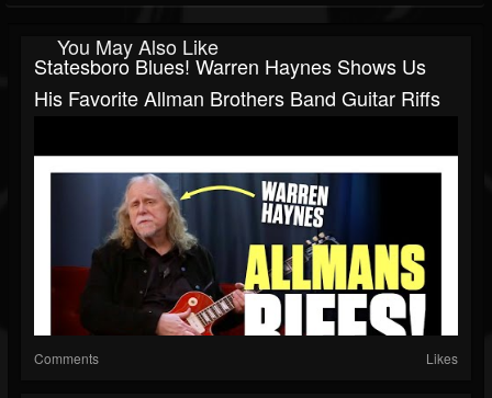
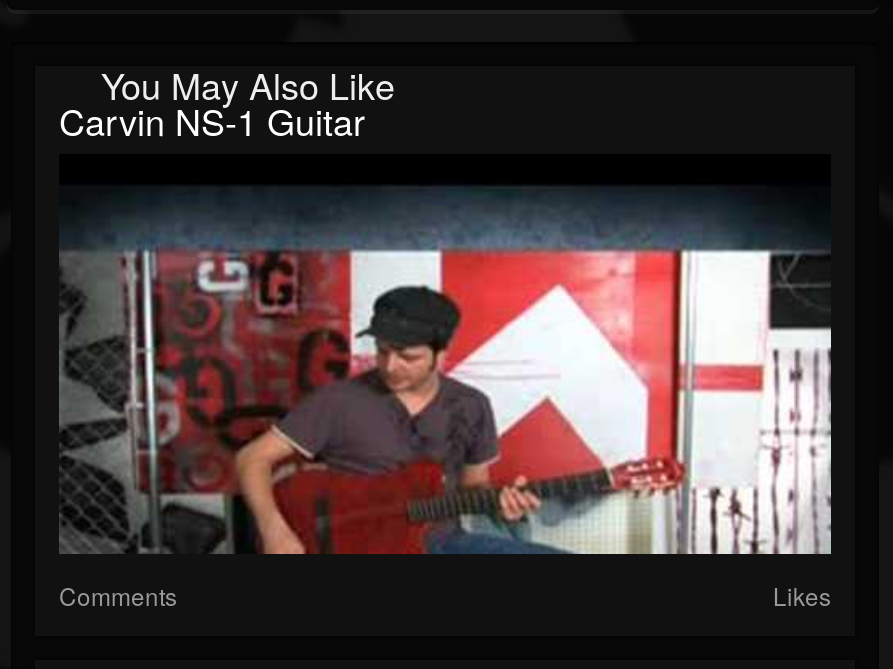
[34,52,440,112] Statesboro Blues! Warren Haynes Shows Us | His Favorite Allman Brothers Band Guitar Riffs -> [59,94,365,146] Carvin NS-1 Guitar
[33,135,459,337] [image] -> [59,220,831,556] [image]

